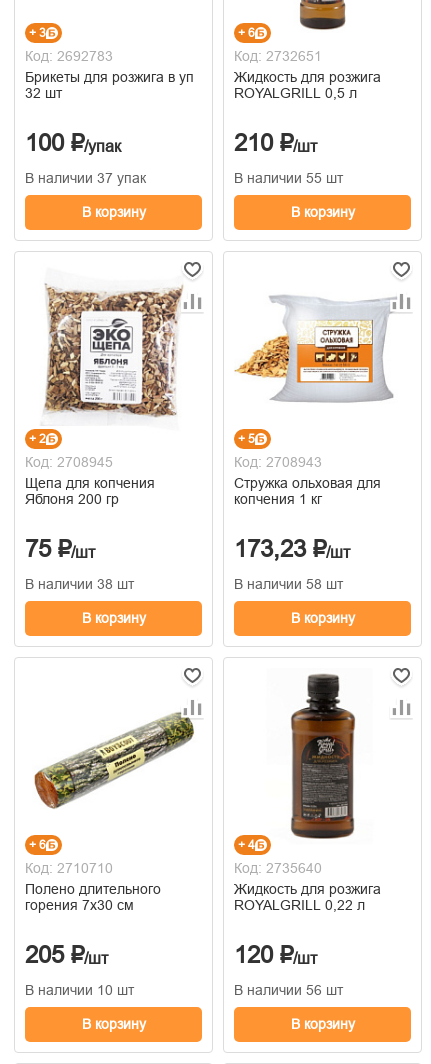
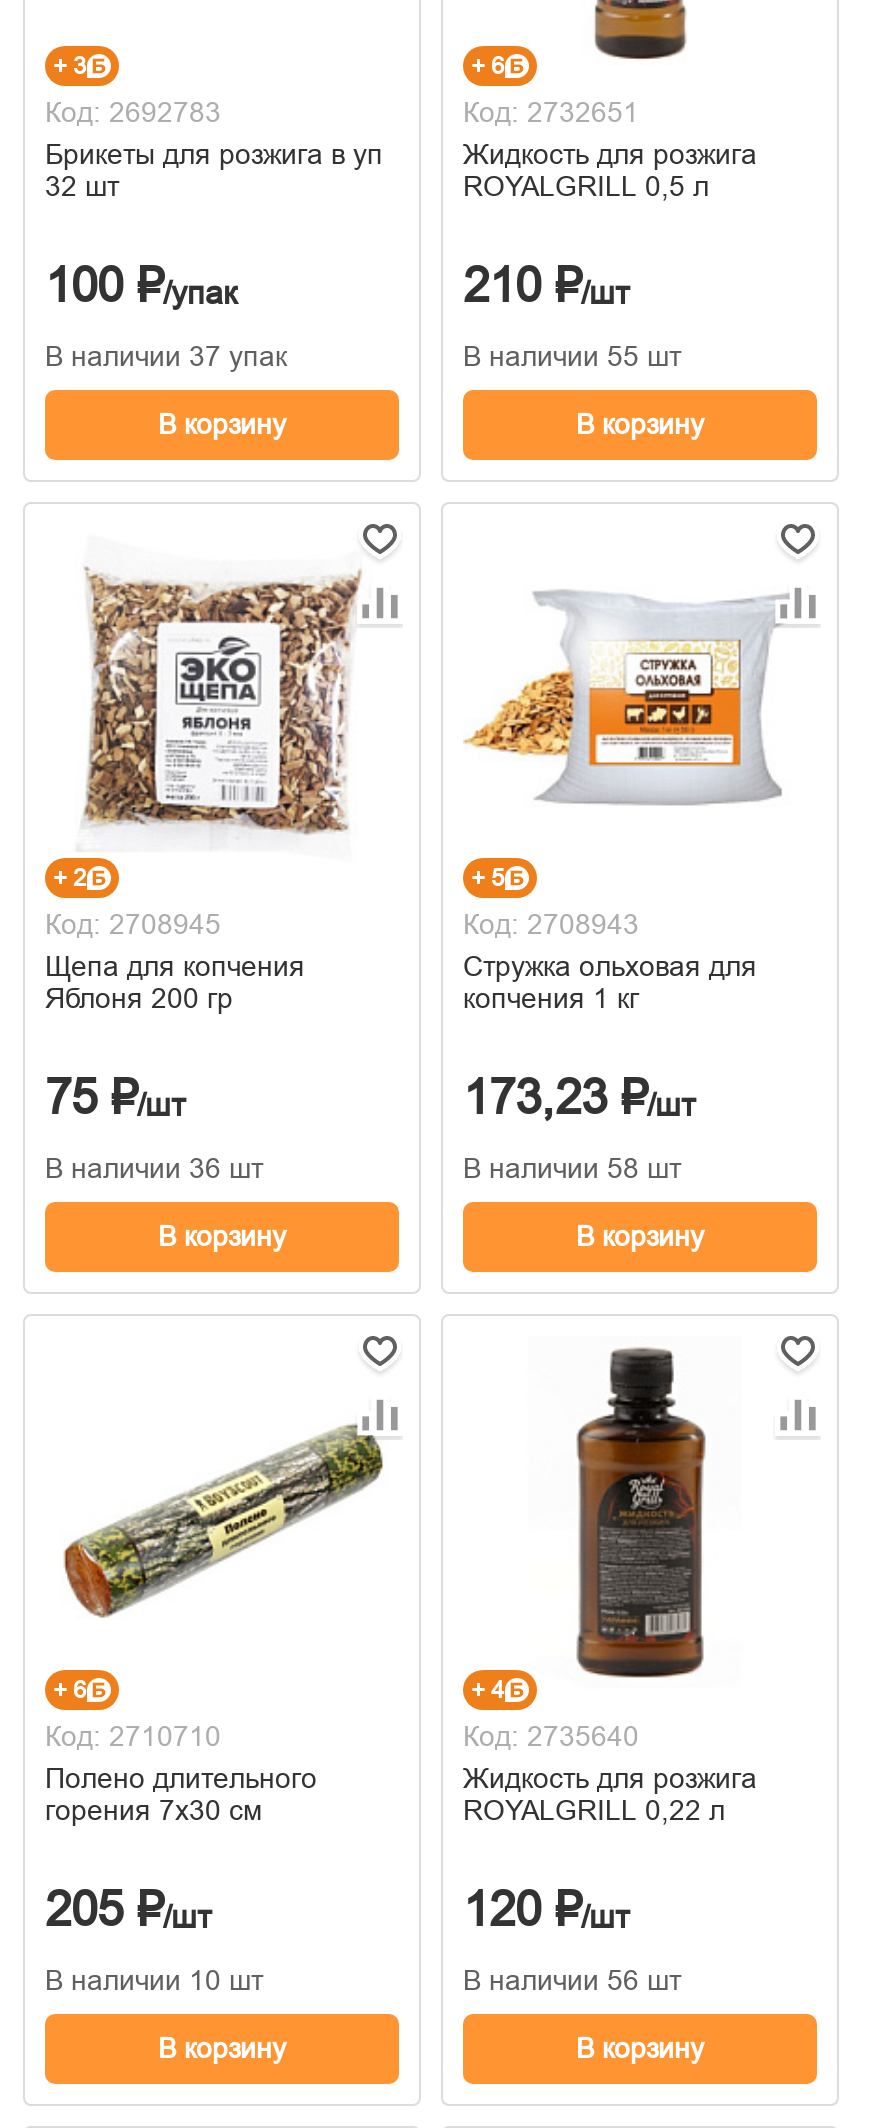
[25,576,134,592] В наличии 38 шт -> [45,1152,263,1184] В наличии 36 шт

